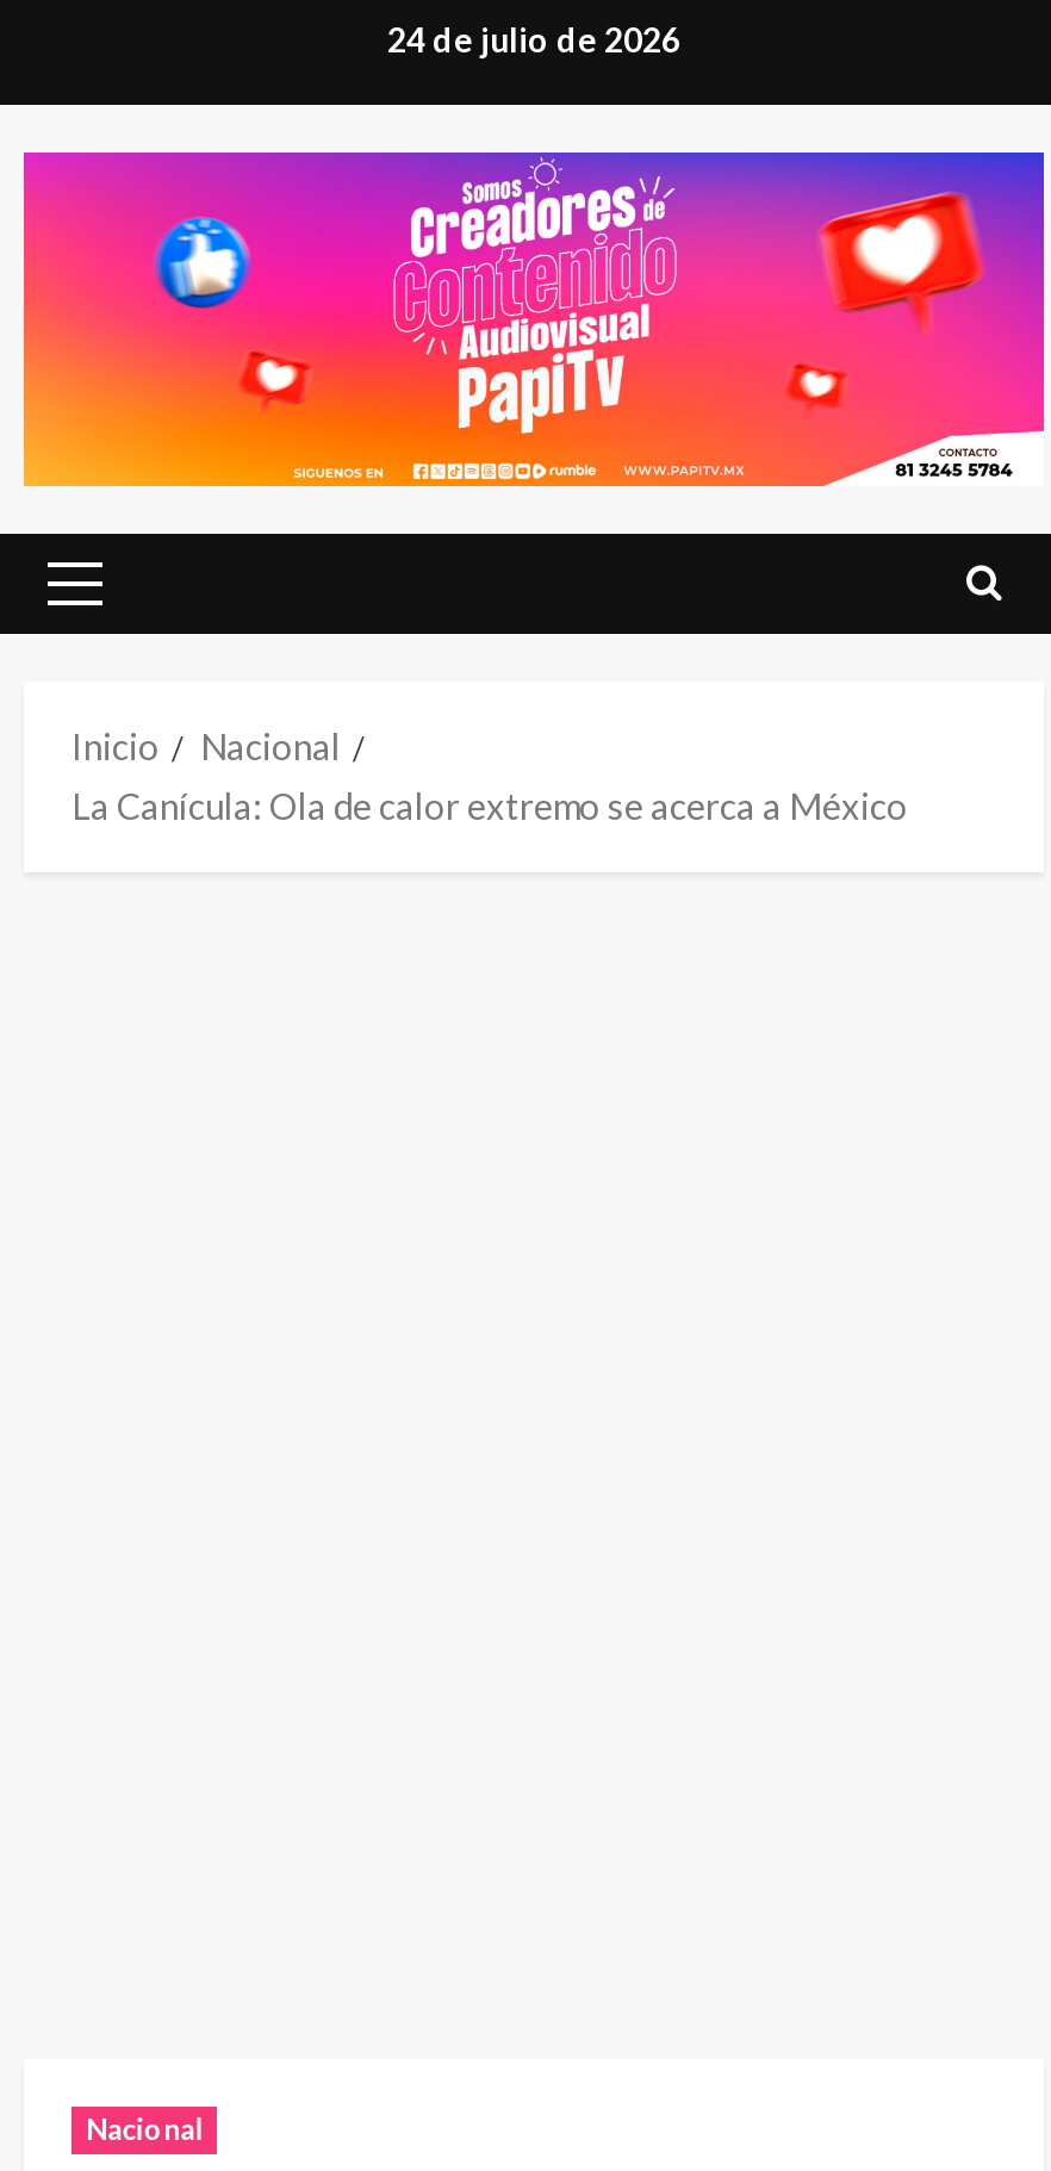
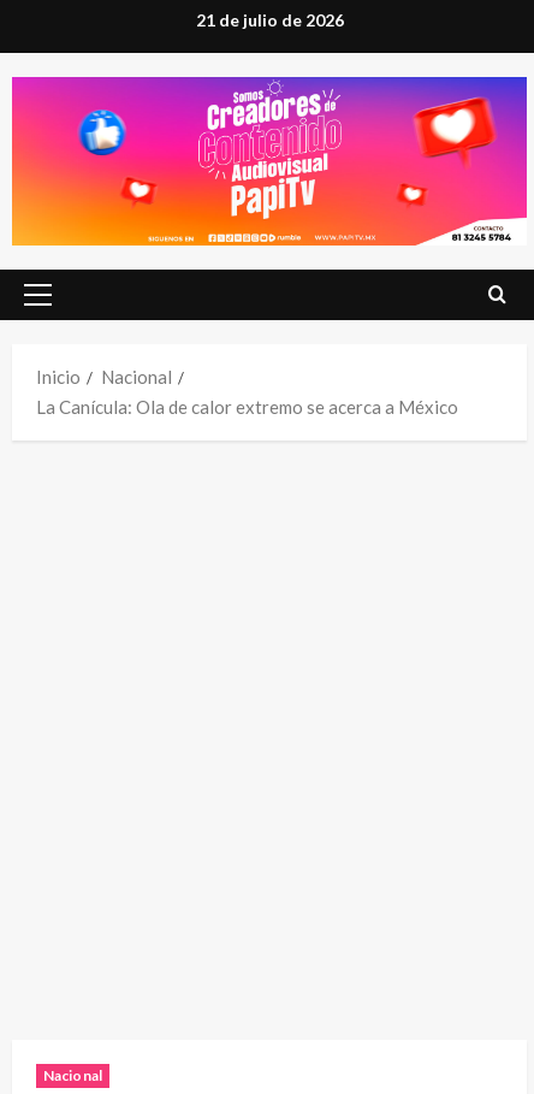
[387,19,680,60] 24 de julio de 2026 -> [195,10,343,30] 21 de julio de 2026

